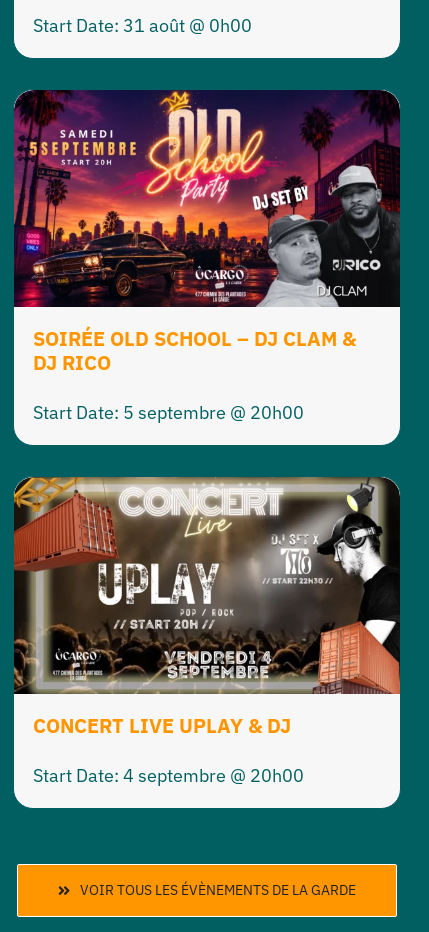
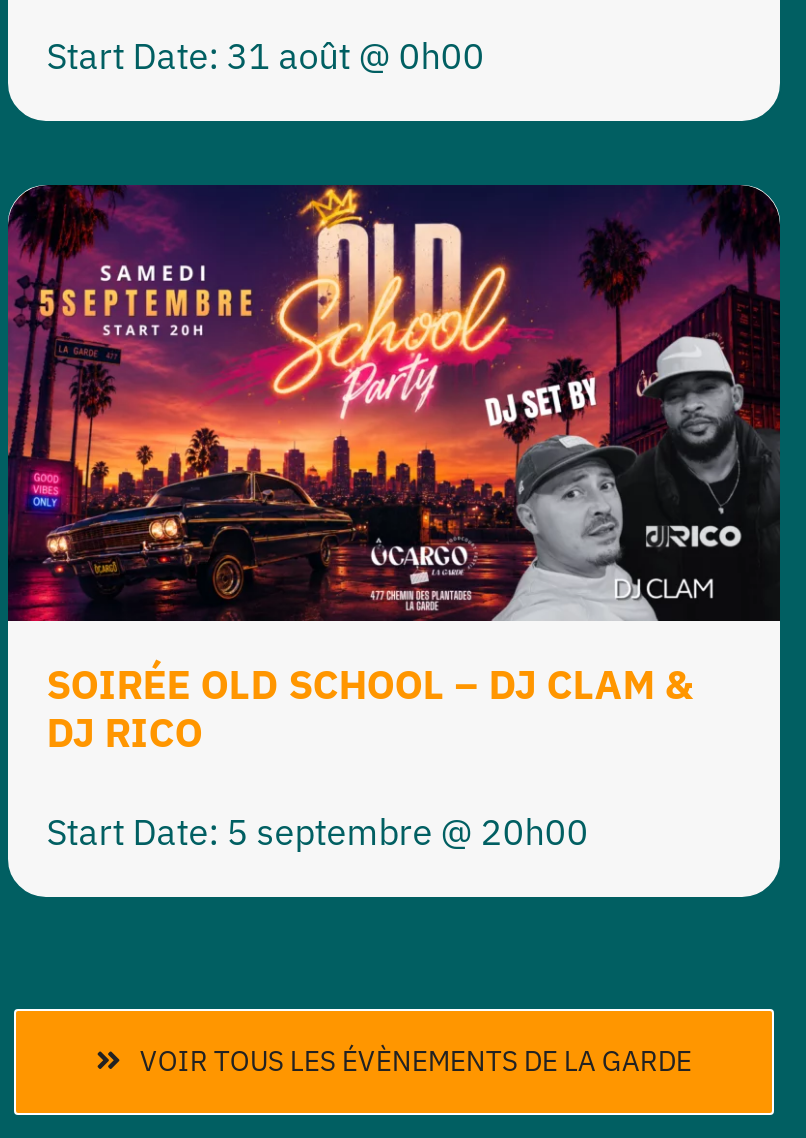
[13,476,401,787] [image] | CONCERT LIVE UPLAY & DJ | Start Date: 4 septembre @ 20h00 -> none

